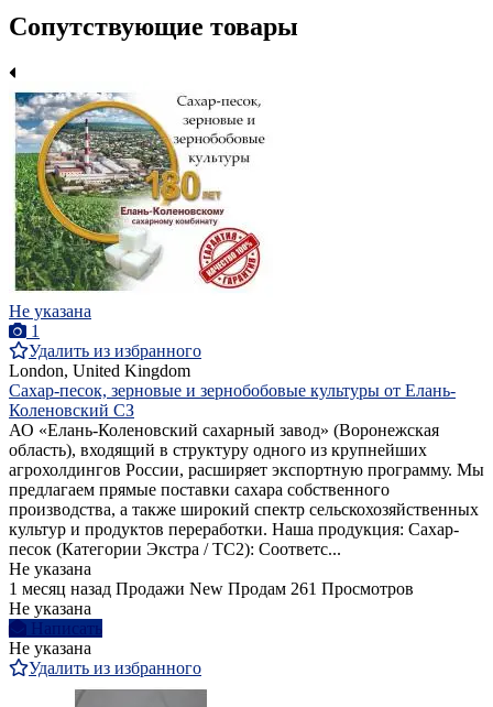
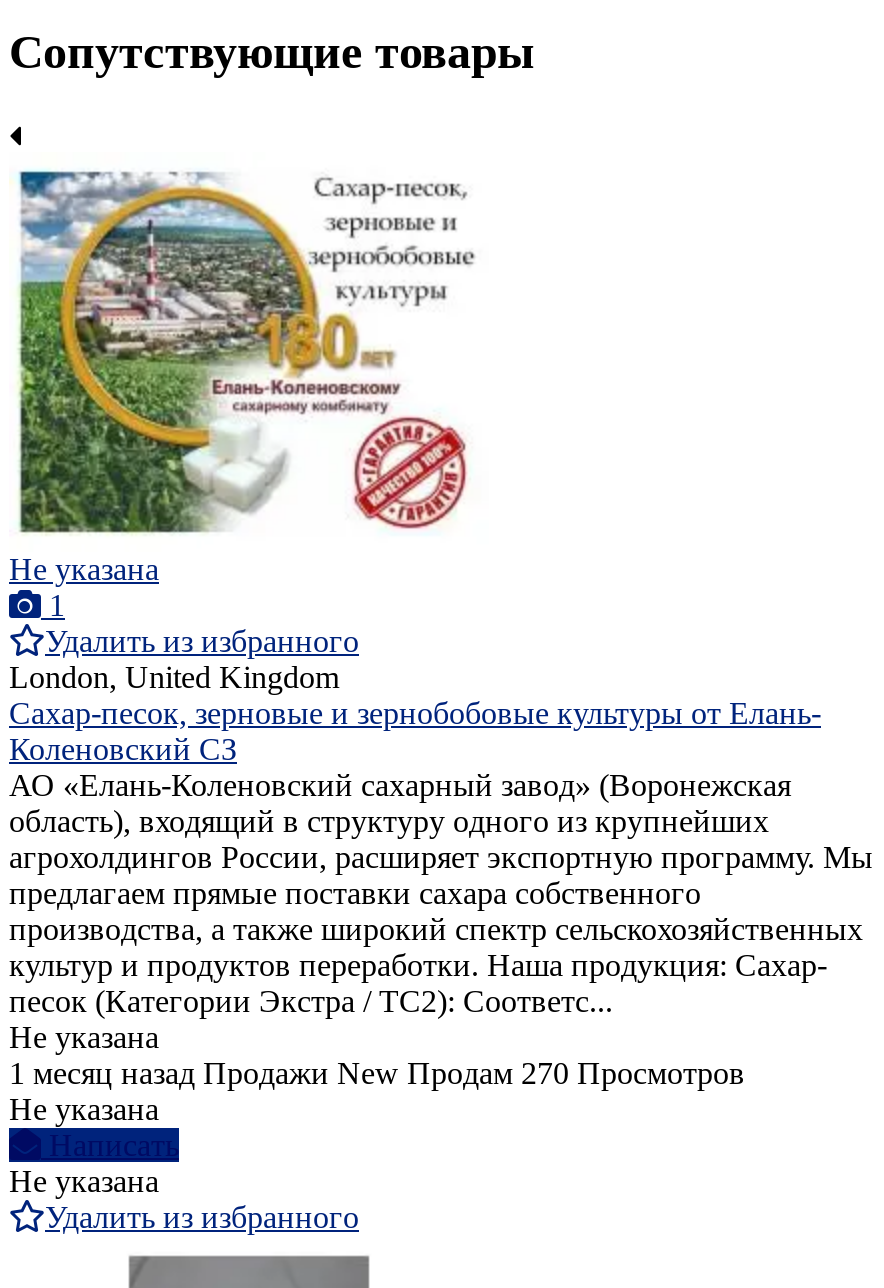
[9,579,414,598] 1 месяц назад Продажи New Продам 261 Просмотров -> [9,1056,745,1090] 1 месяц назад Продажи New Продам 270 Просмотров

